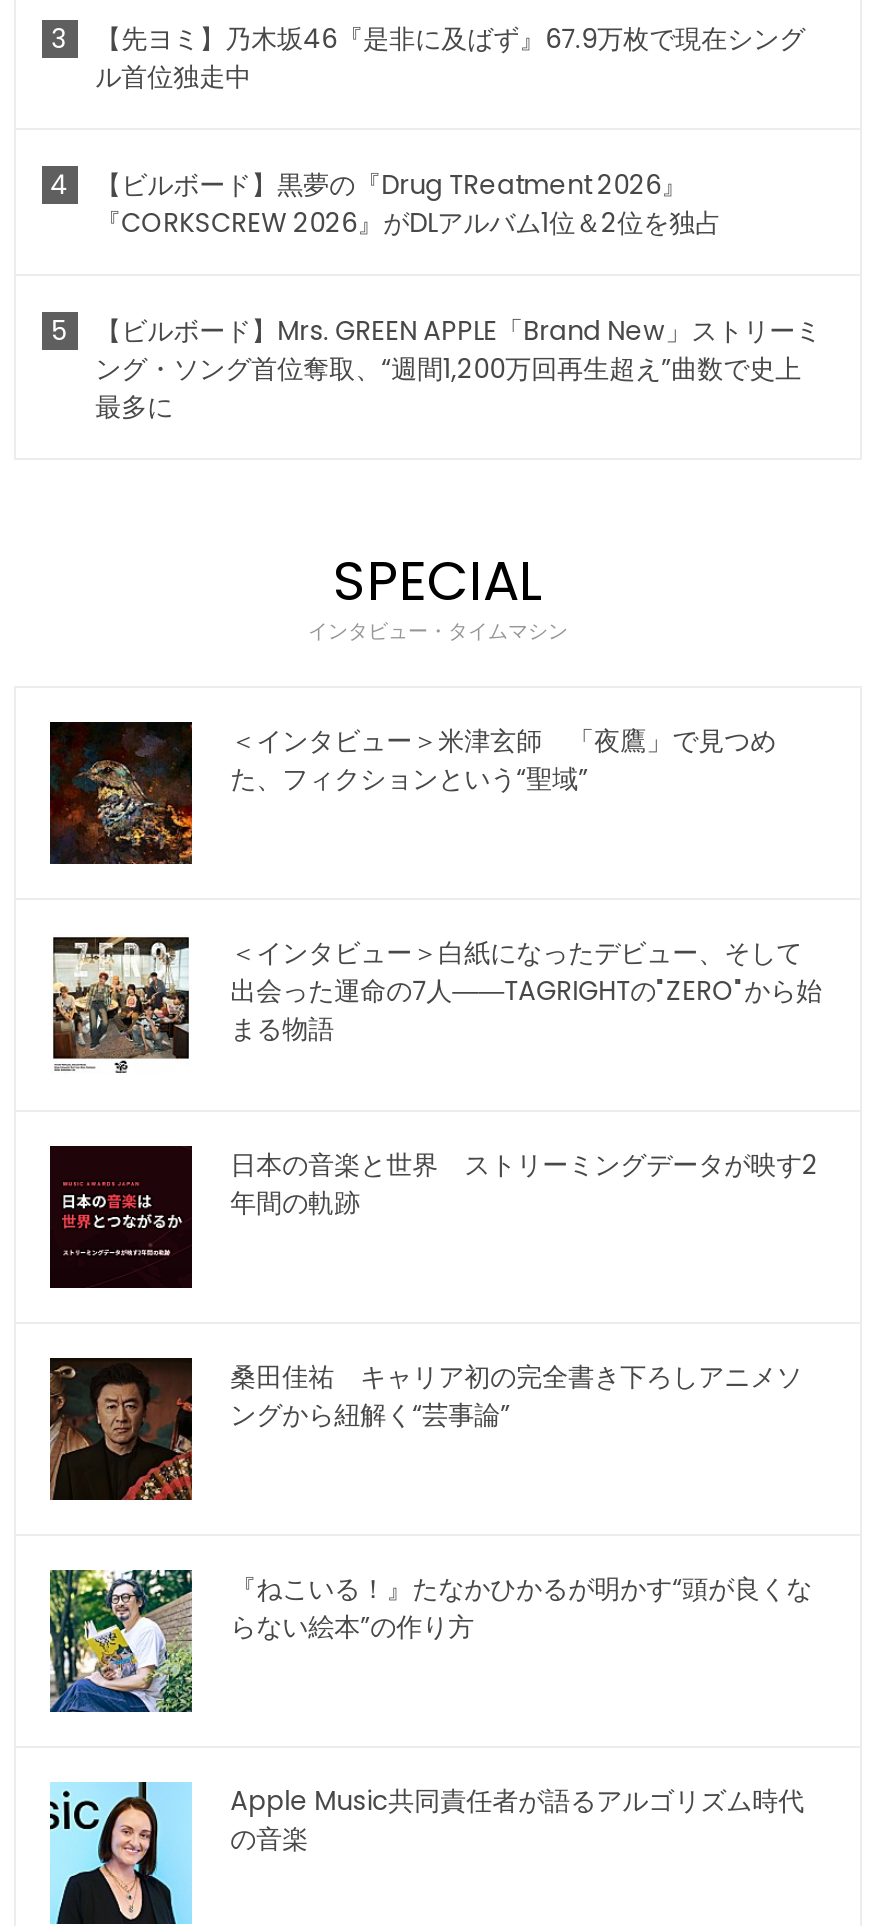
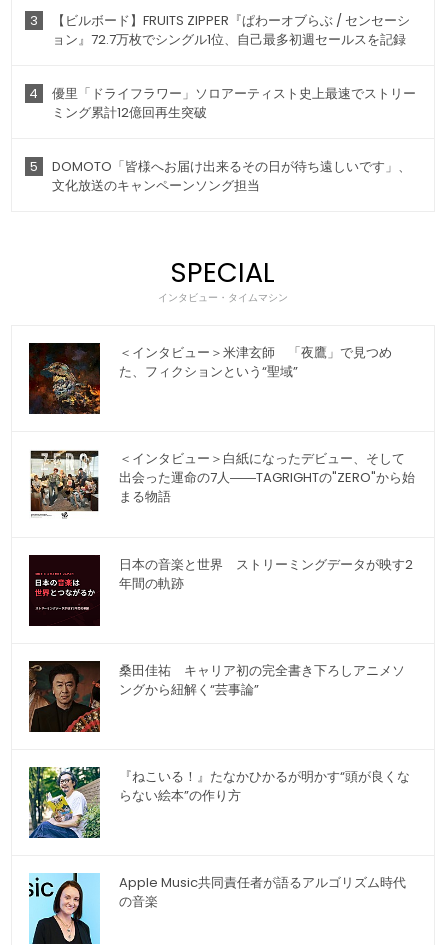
[95,20,805,96] 【先ヨミ】乃木坂46『是非に及ばず』67.9万枚で現在シング | ル首位独走中 -> [52,11,410,49] 【ビルボード】FRUITS ZIPPER『ぱわーオブらぶ / センセーシ | ョン』72.7万枚でシングル1位、自己最多初週セールスを記録
[95,166,721,242] 【ビルボード】黒夢の『Drug TReatment 2026』 | 『CORKSCREW 2026』がDLアルバム1位＆2位を独占 -> [52,84,416,122] 優里「ドライフラワー」ソロアーティスト史上最速でストリー | ミング累計12億回再生突破
[95,312,821,426] 【ビルボード】Mrs. GREEN APPLE「Brand New」ストリーミ | ング・ソング首位奪取、“週間1,200万回再生超え”曲数で史上 | 最多に -> [52,157,411,195] DOMOTO「皆様へお届け出来るその日が待ち遠しいです」、 | 文化放送のキャンペーンソング担当

